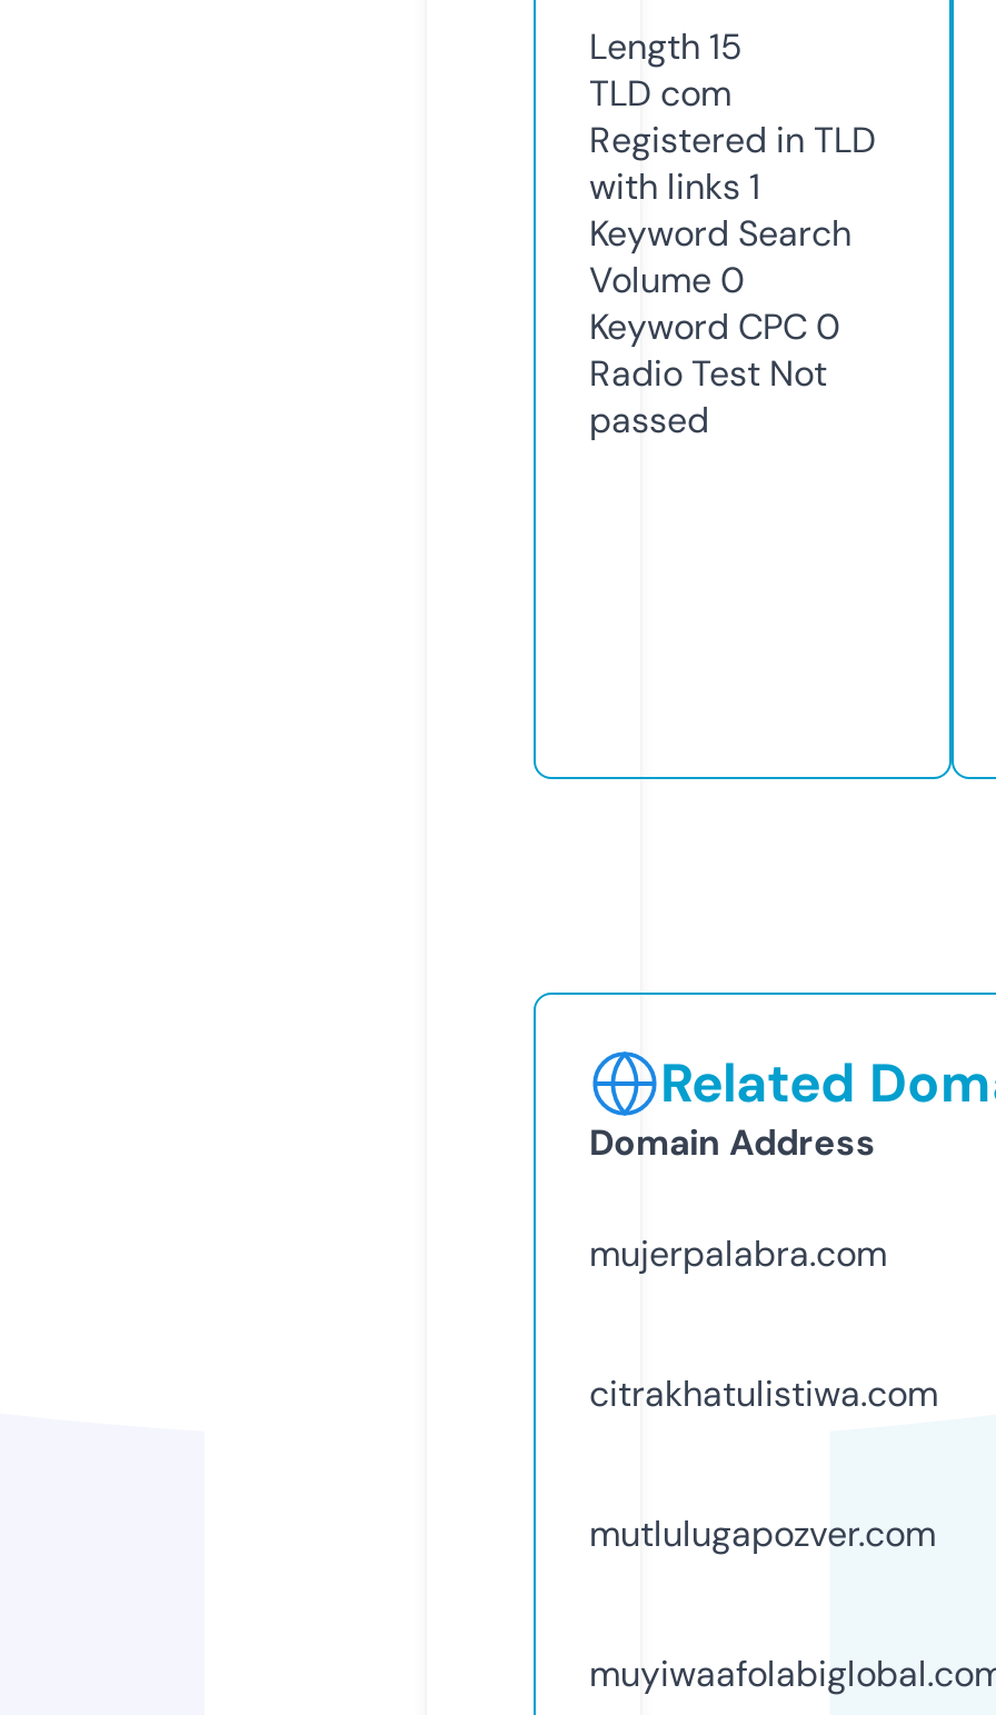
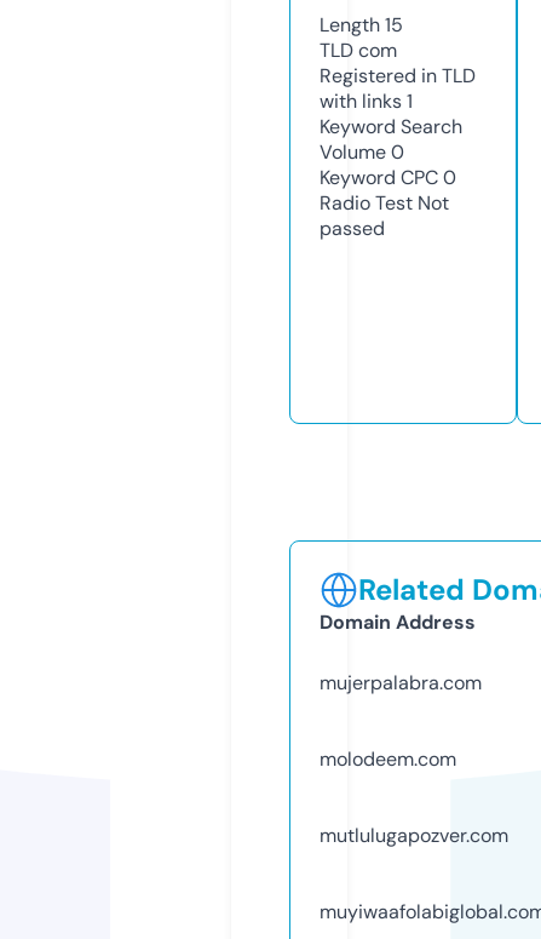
[589,1370,938,1417] citrakhatulistiwa.com -> [320,746,456,772] molodeem.com

